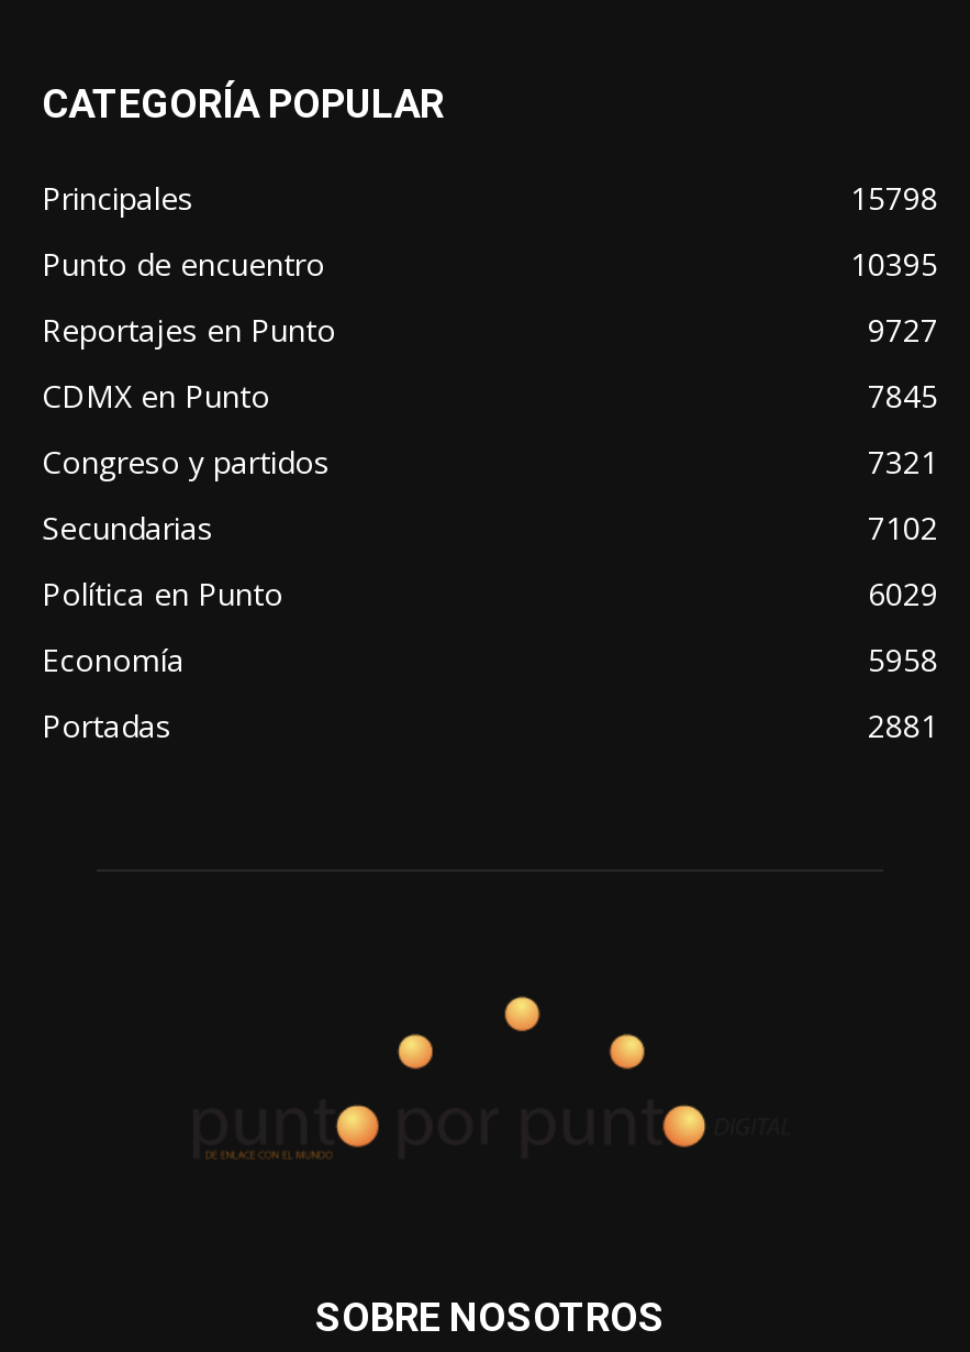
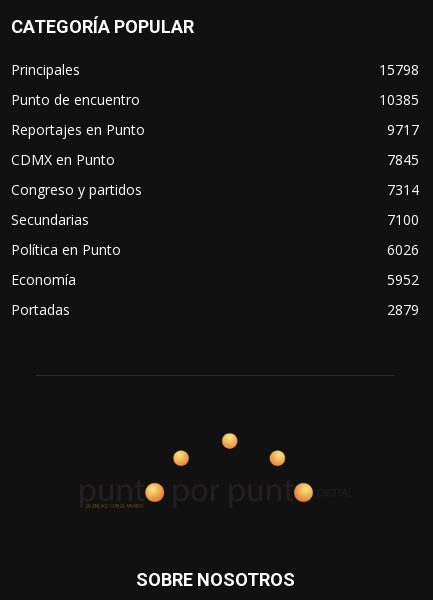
[850,241,938,283] 10395 -> [379,90,419,109] 10385
[868,307,938,349] 9727 -> [387,120,419,139] 9717
[868,439,938,481] 7321 -> [387,180,419,199] 7314
[868,505,938,547] 7102 -> [387,210,419,229] 7100
[868,571,938,613] 6029 -> [387,240,419,259] 6026
[868,637,938,679] 5958 -> [387,270,419,289] 5952
[868,703,938,745] 2881 -> [387,300,419,319] 2879

